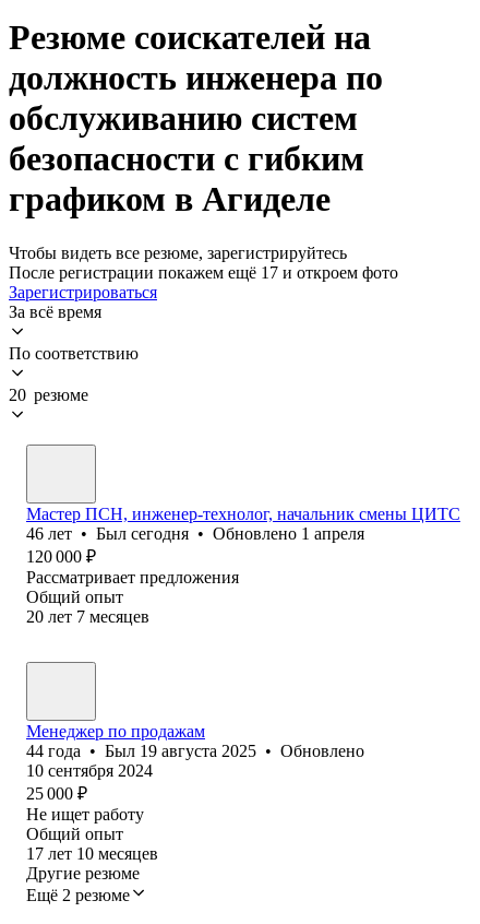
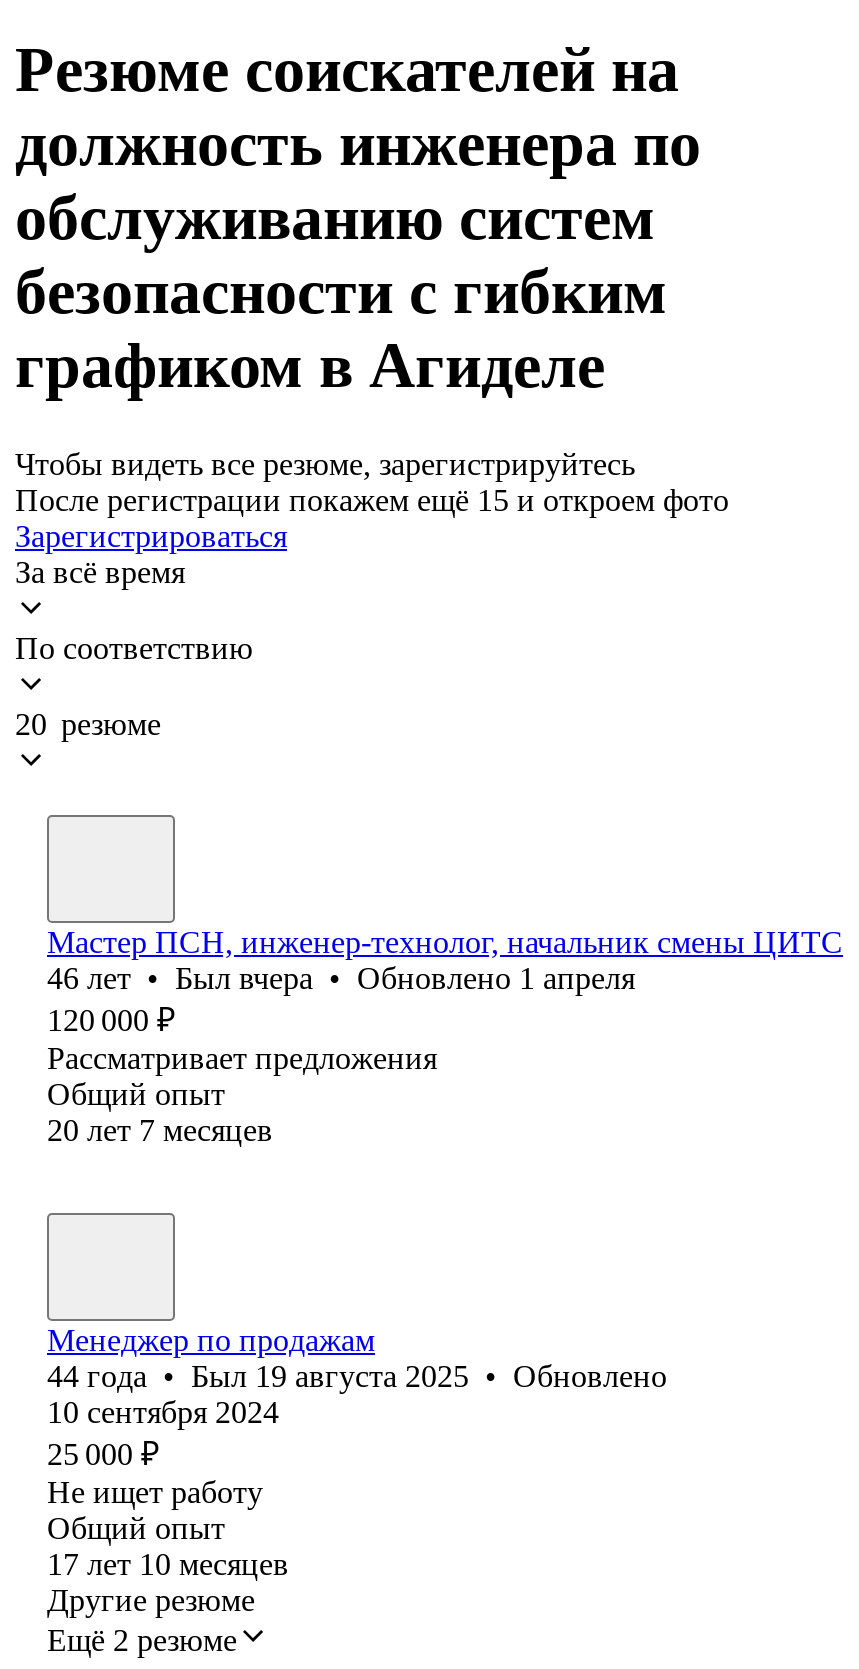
[9,263,398,282] После регистрации покажем ещё 17 и откроем фото -> [15,483,729,517] После регистрации покажем ещё 15 и откроем фото
[26,524,364,543] 46 лет • Был сегодня • Обновлено 1 апреля -> [47,961,635,995] 46 лет • Был вчера • Обновлено 1 апреля

